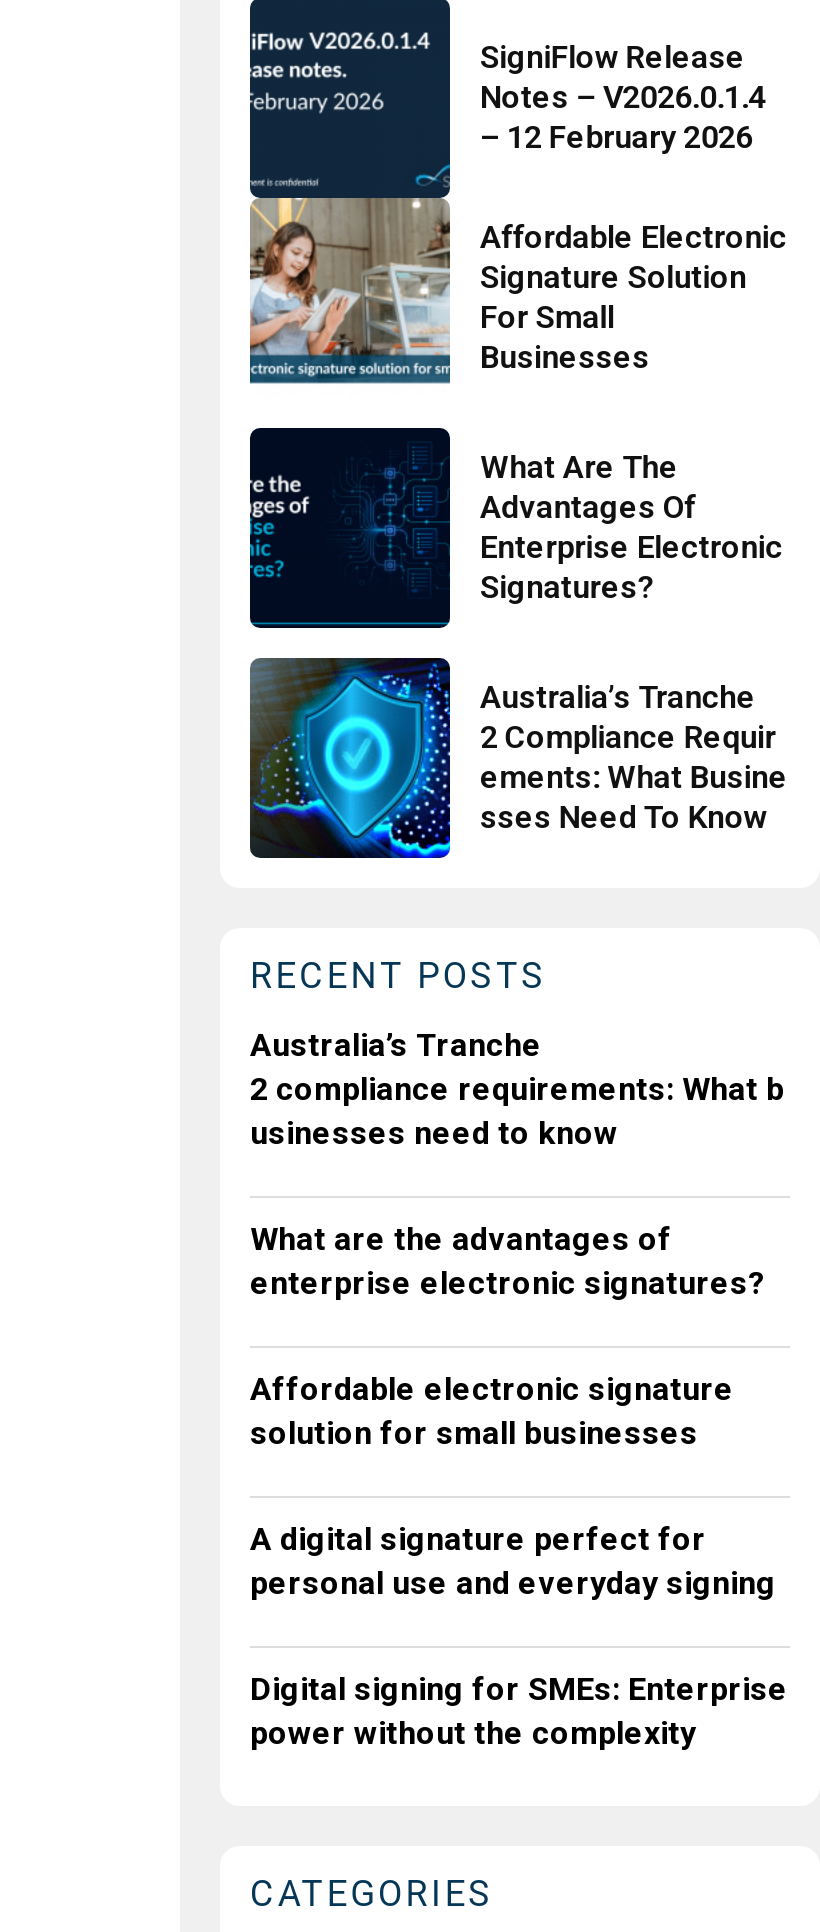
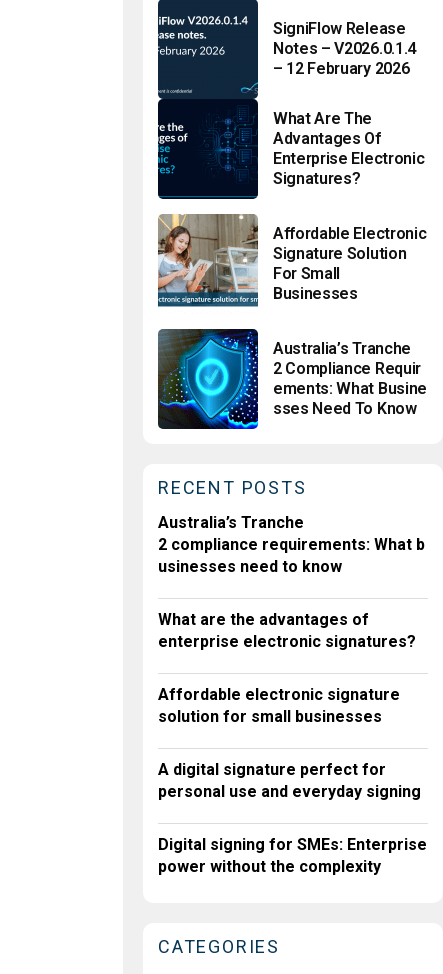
moved [248,196,787,398] -> [157,213,426,314]: [image] | Affordable Electronic | Signature Solution | For Small | Businesses
moved [480,448,783,606] -> [273,109,424,188]: What Are The | Advantages Of | Enterprise Electronic | Signatures?

